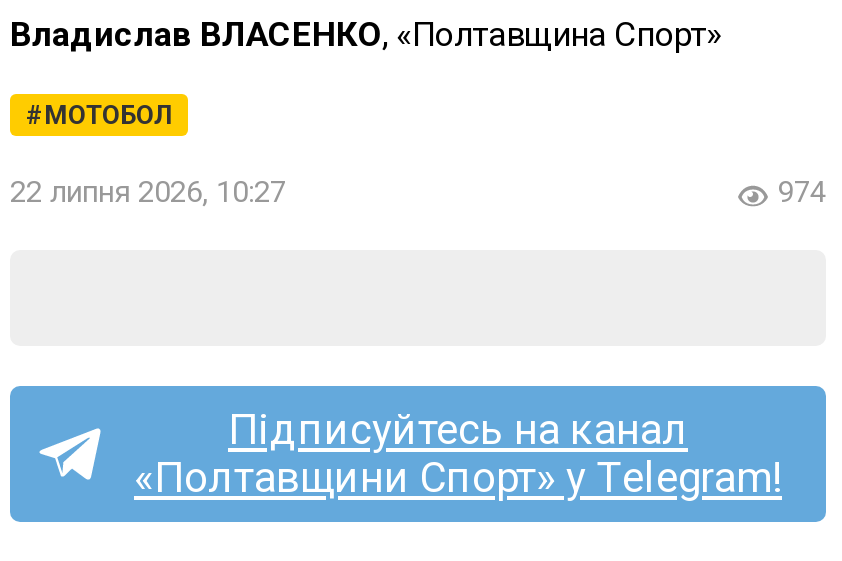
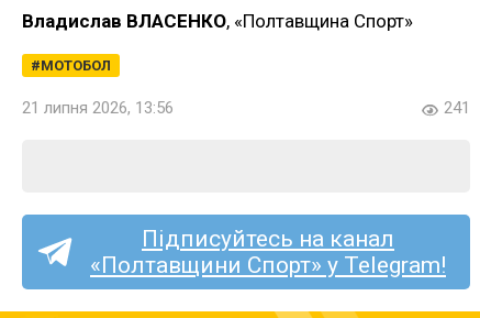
[10,175,286,211] 22 липня 2026, 10:27 -> [22,98,174,118] 21 липня 2026, 13:56
[778,175,826,211] 974 -> [444,98,470,118] 241

